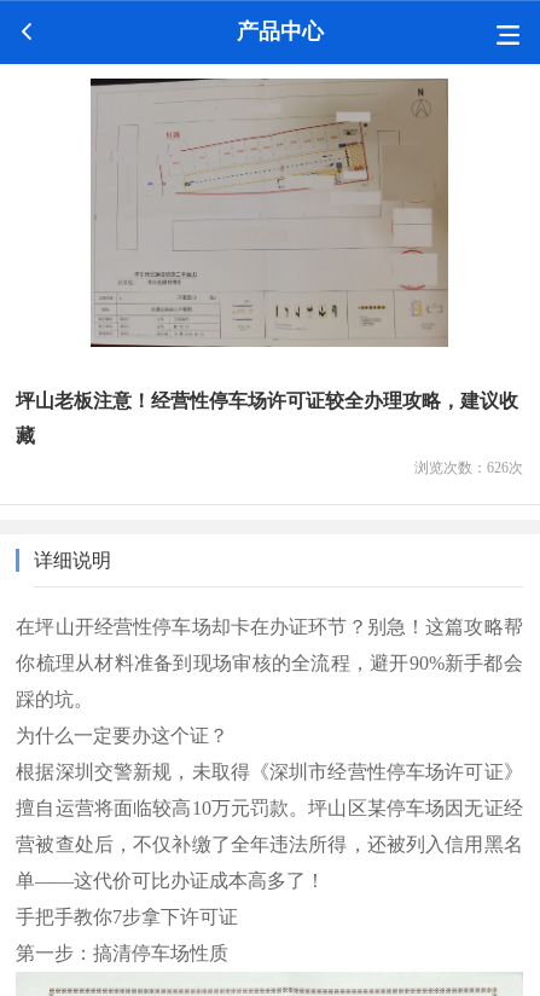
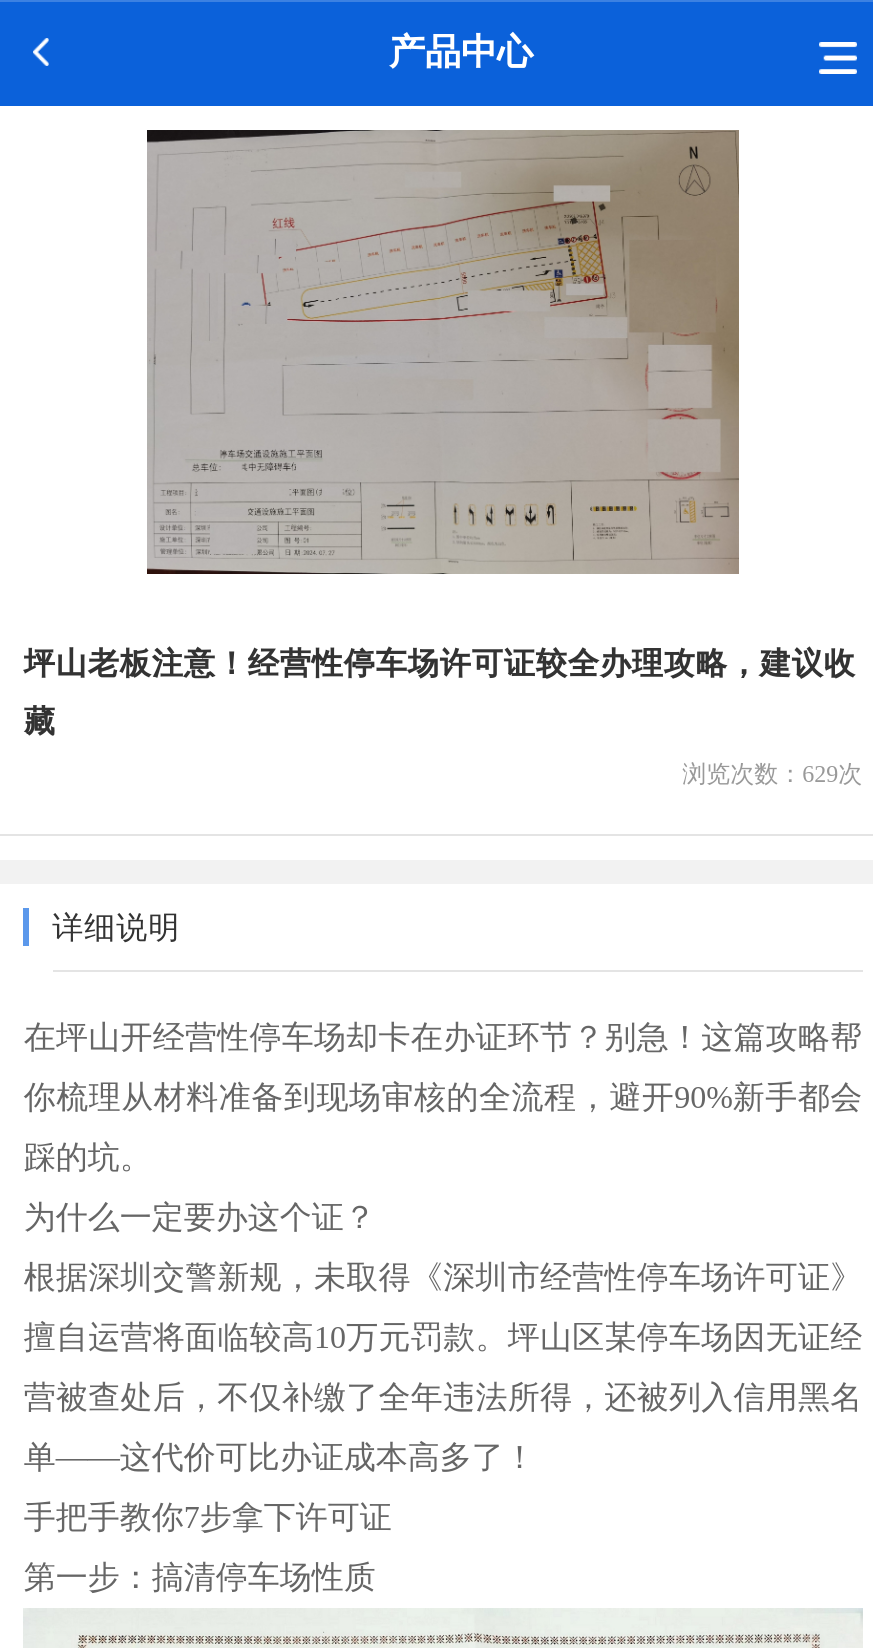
[414,459,523,476] 浏览次数：626次 -> [682,759,862,787] 浏览次数：629次

